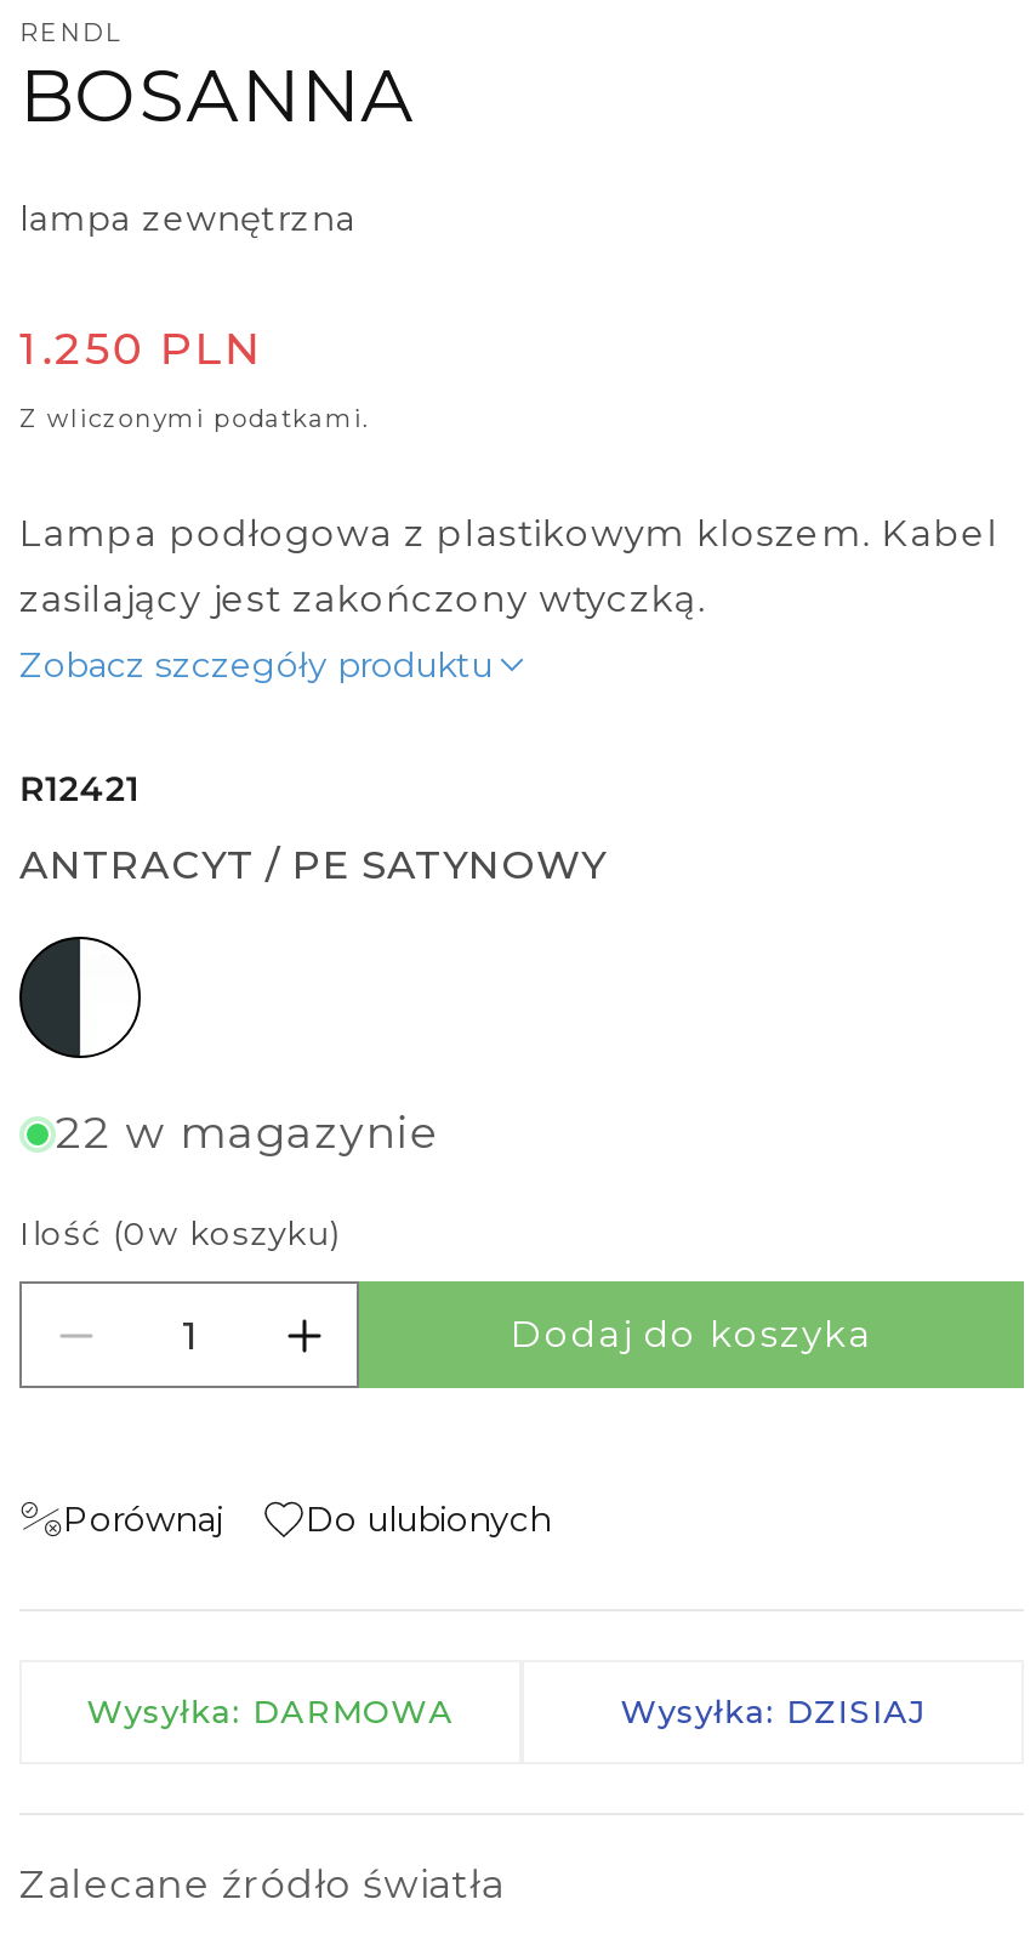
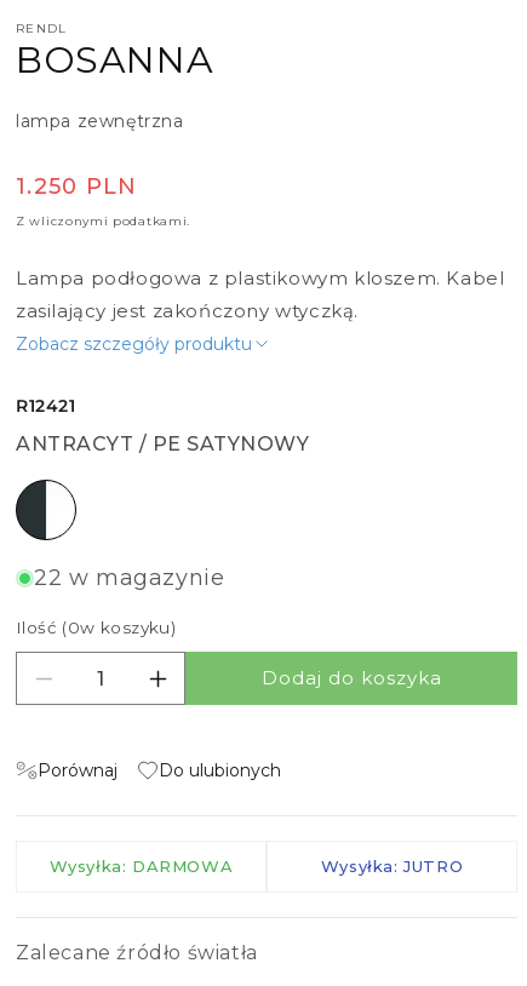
[620,1692,925,1731] Wysyłka: DZISIAJ -> [321,857,463,876] Wysyłka: JUTRO

